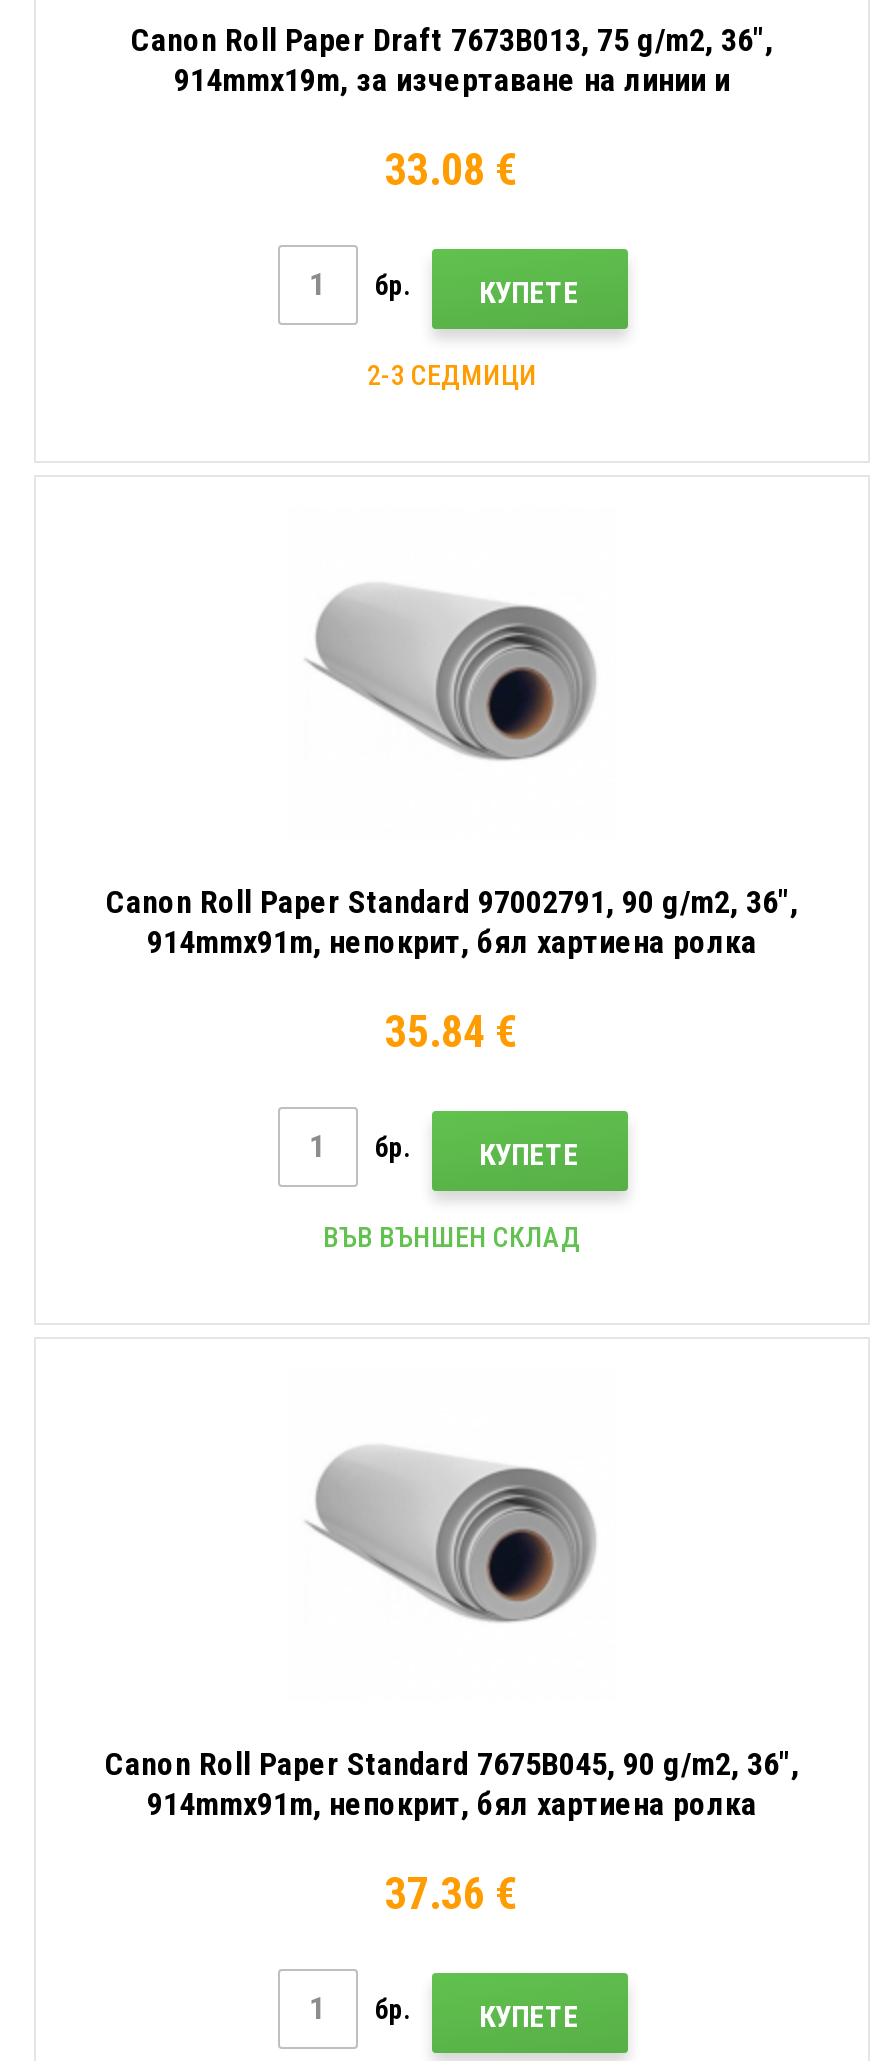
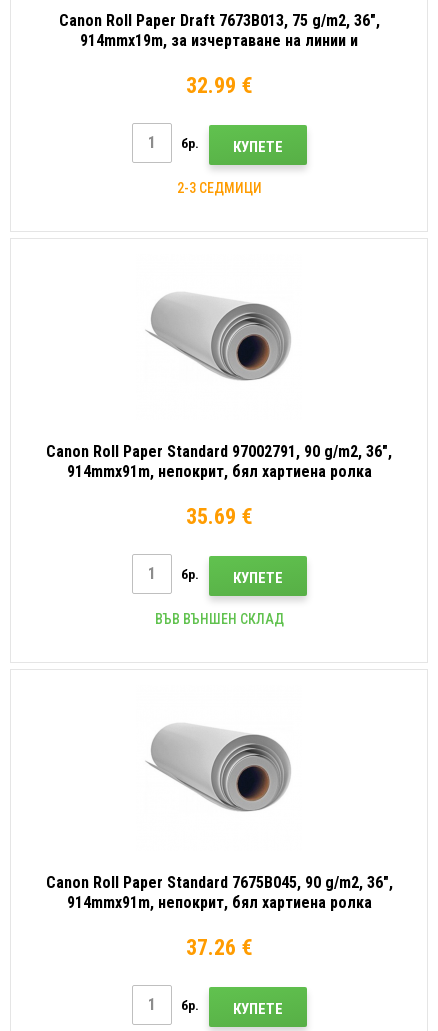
[385,145,519,195] 33.08 € -> [185,73,252,98] 32.99 €
[385,1007,519,1057] 35.84 € -> [185,504,252,529] 35.69 €
[385,1869,519,1919] 37.36 € -> [185,935,252,960] 37.26 €

